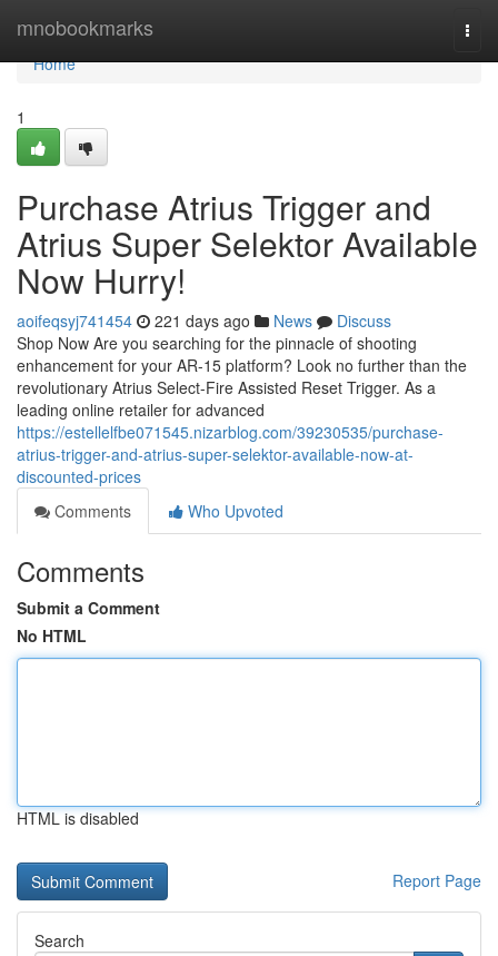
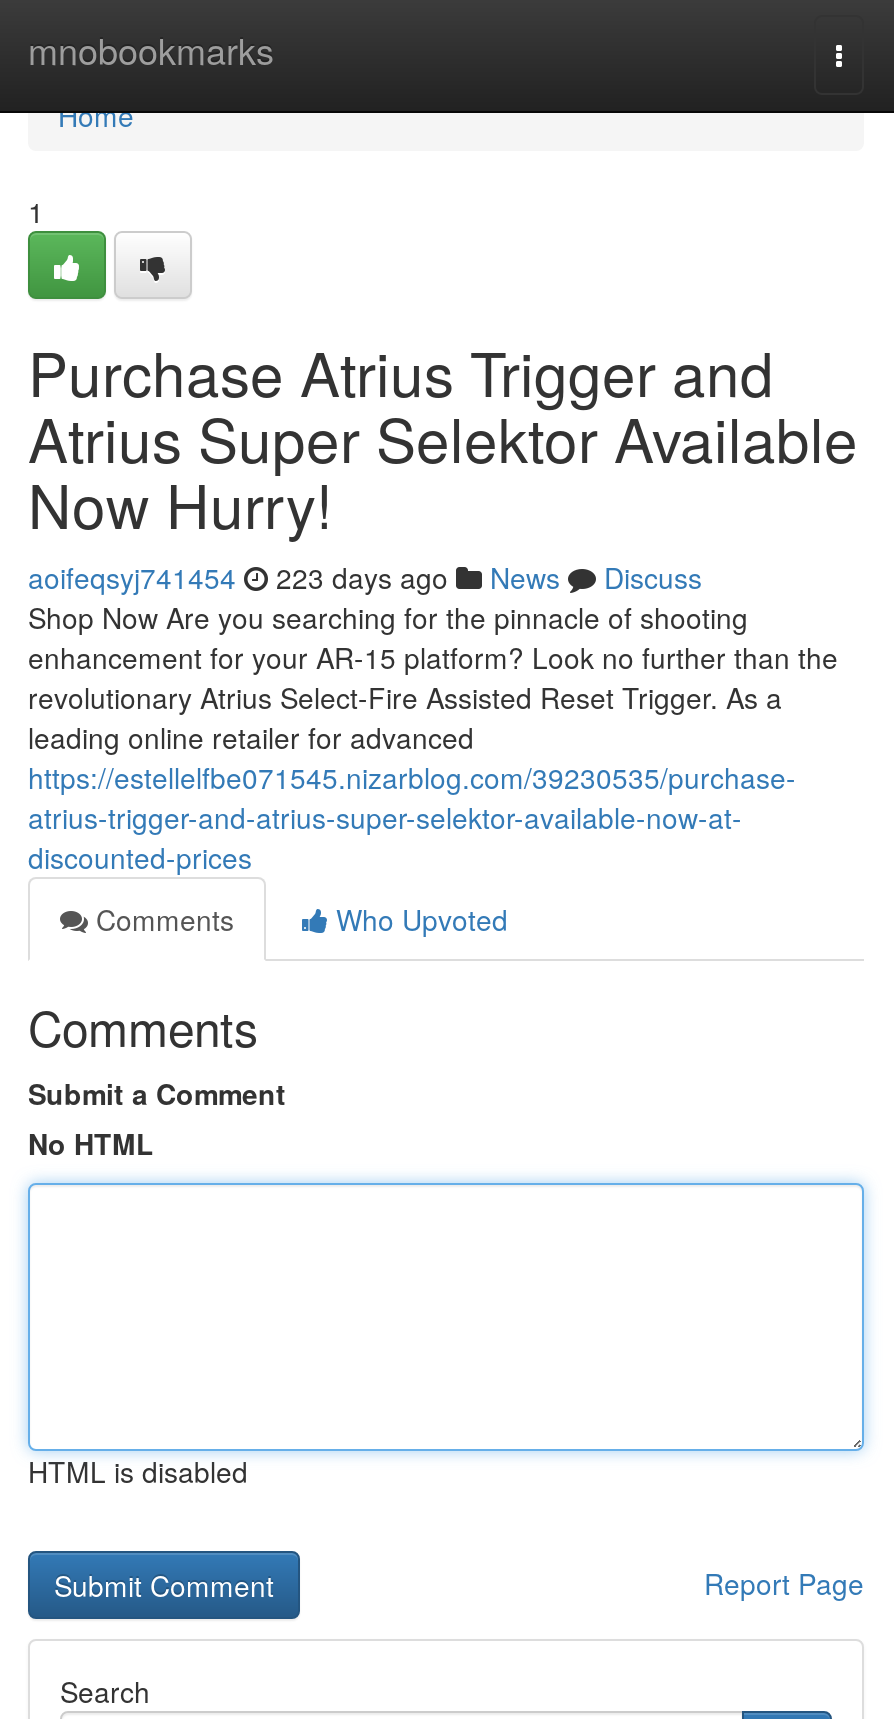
[17,309,391,332] aoifeqsyj741454 221 days ago News Discuss -> [28,557,702,597] aoifeqsyj741454 223 days ago News Discuss

